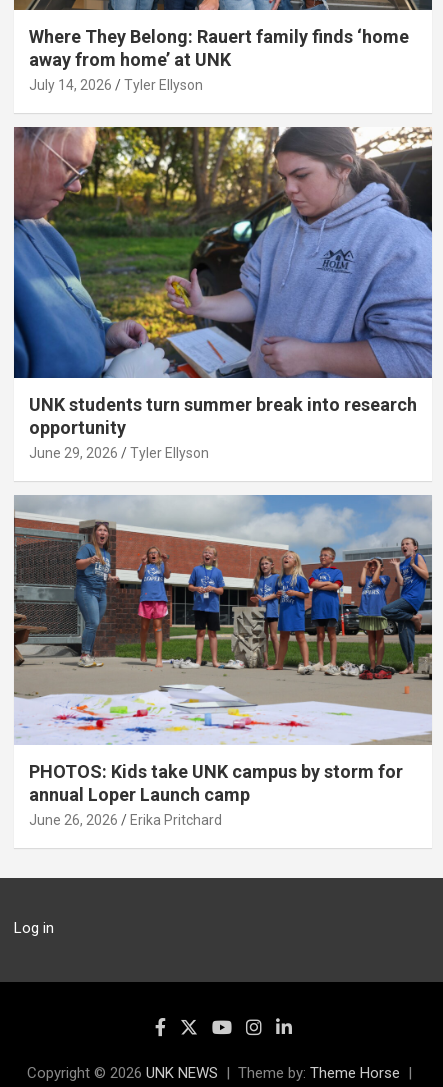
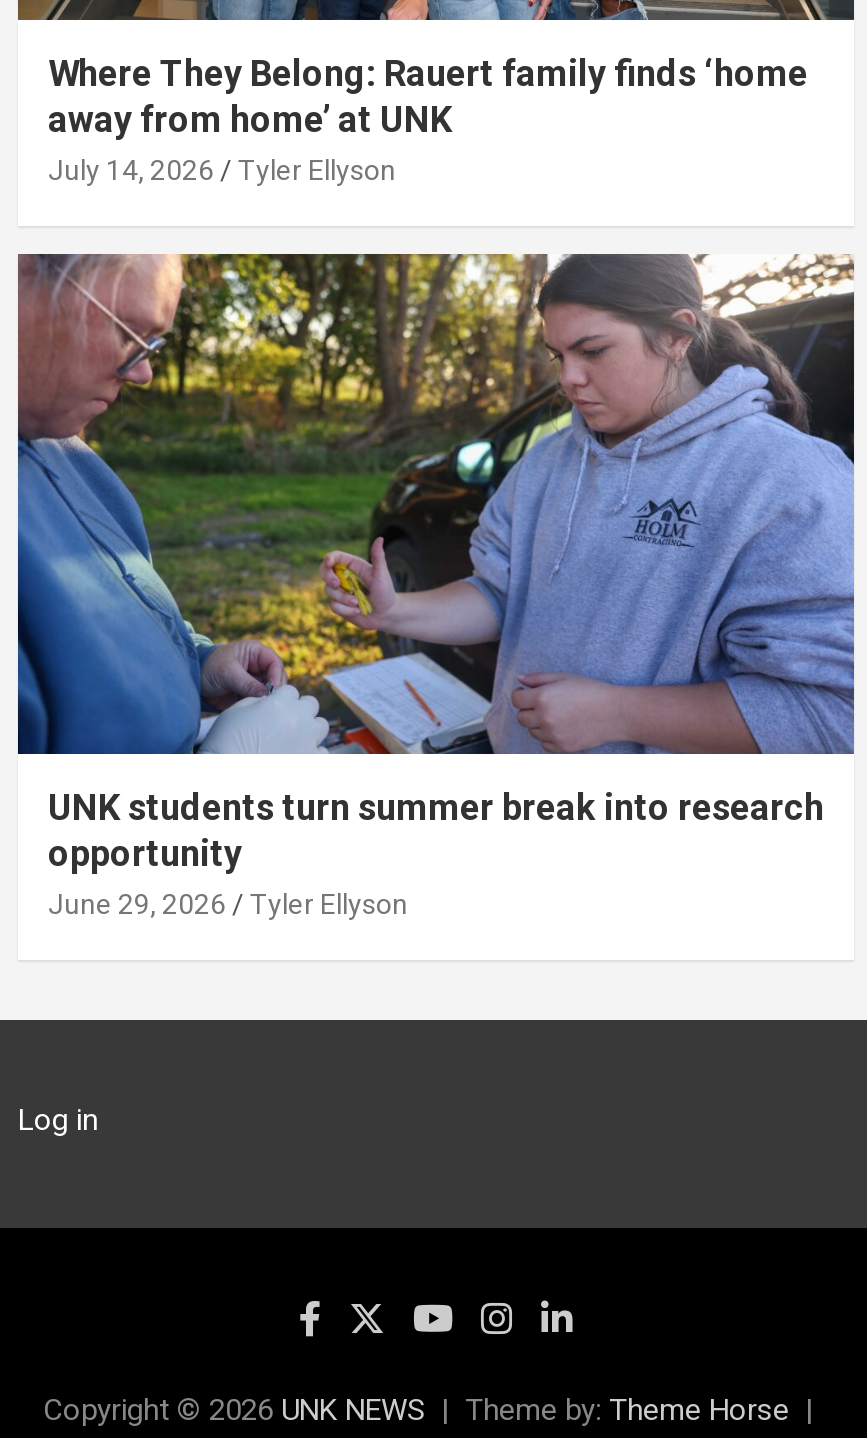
[13,494,433,828] [image] | PHOTOS: Kids take UNK campus by storm for | annual Loper Launch camp | June 26, 2026 | Erika Pritchard -> none

